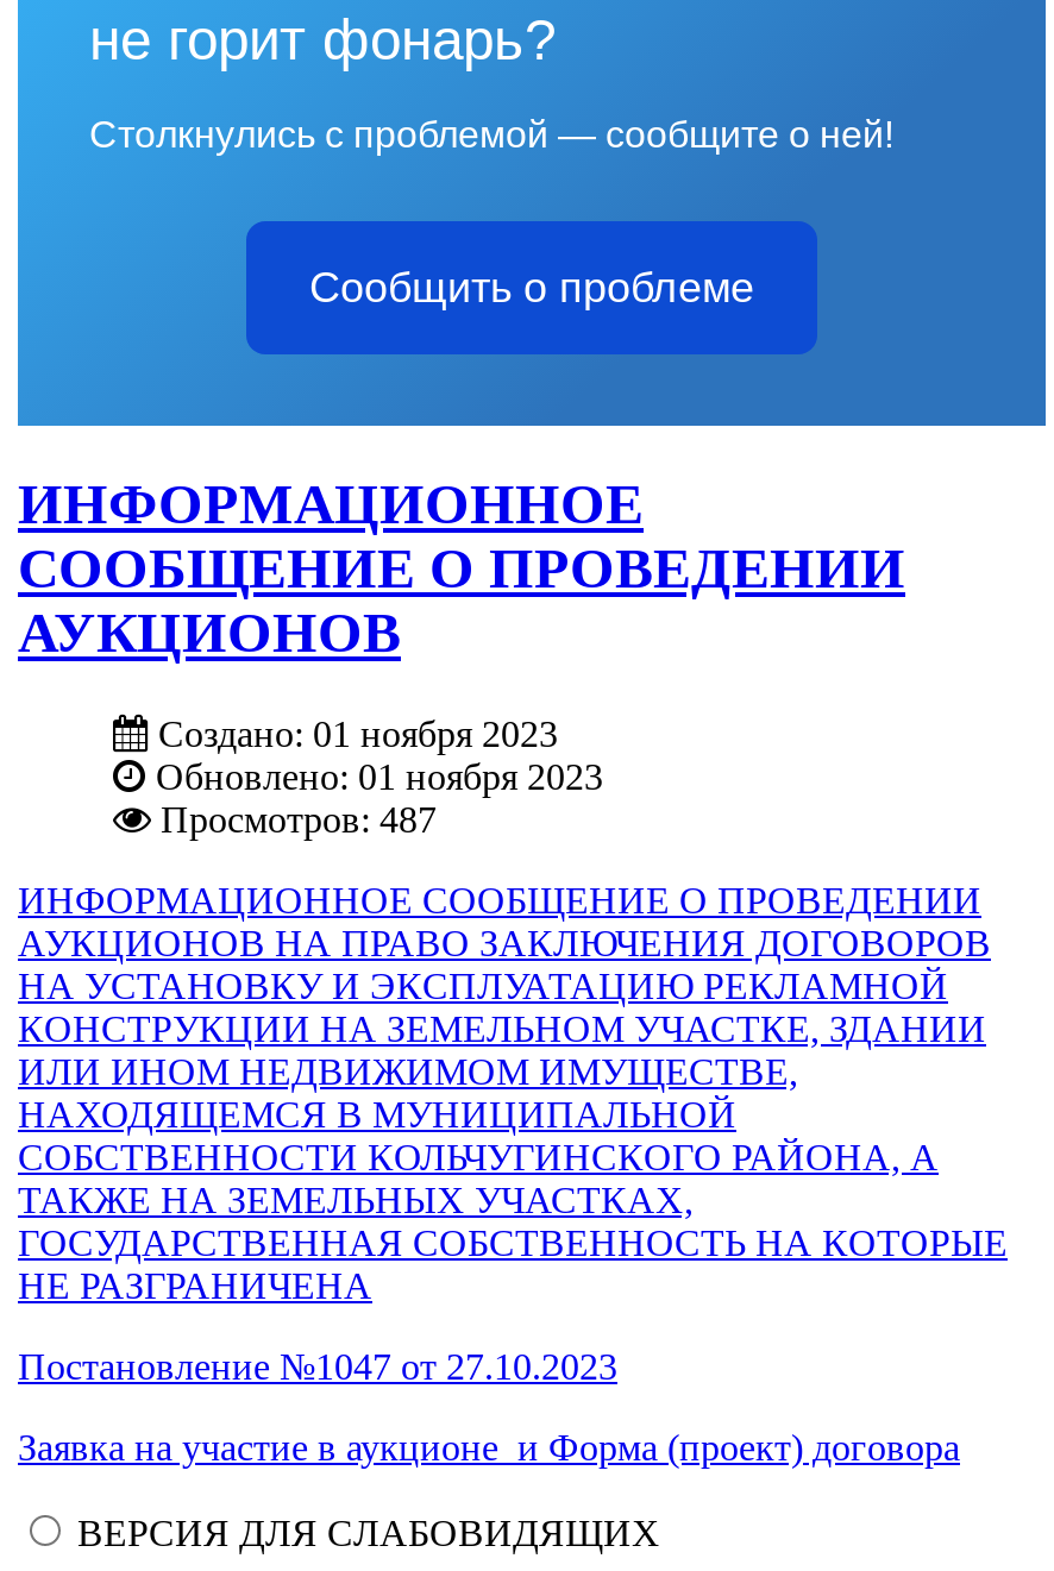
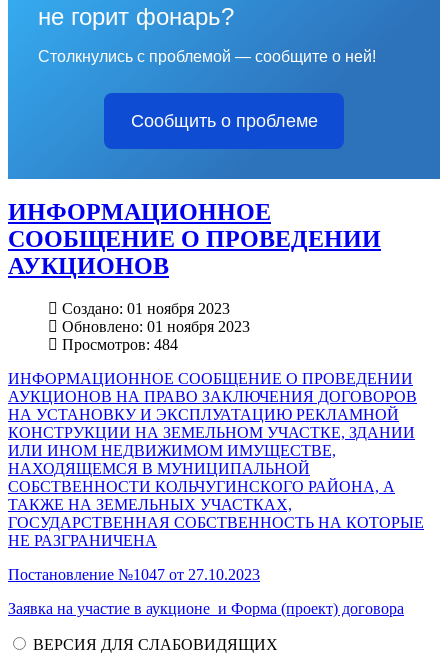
[161,799,437,839] Просмотров: 487 -> [62,336,178,353] Просмотров: 484

